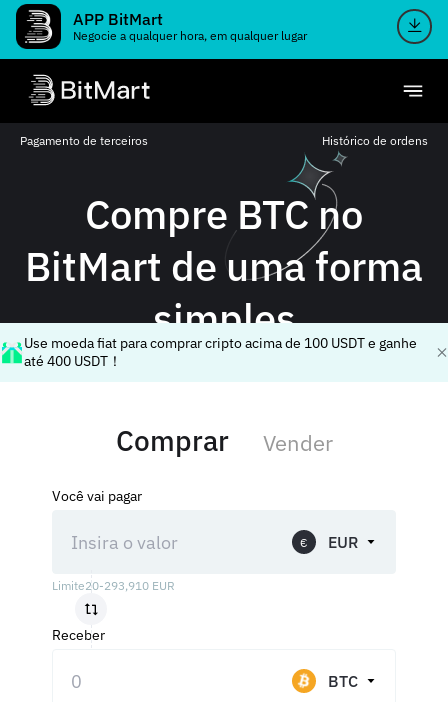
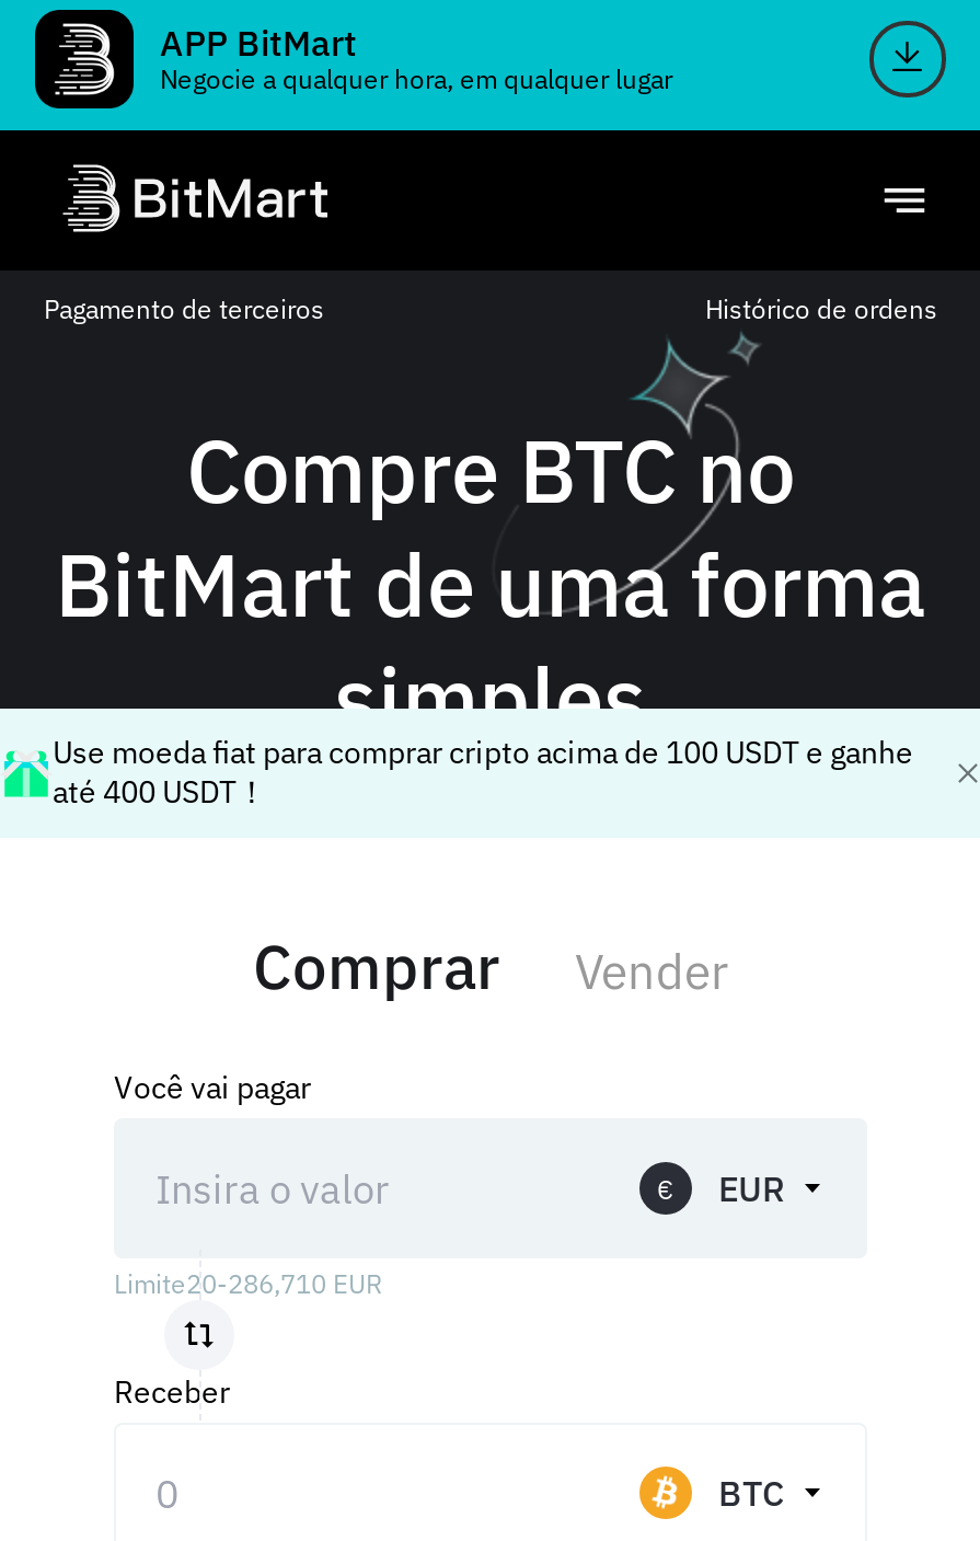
[52,578,175,593] Limite20-293,910 EUR -> [114,1267,383,1300] Limite20-286,710 EUR

